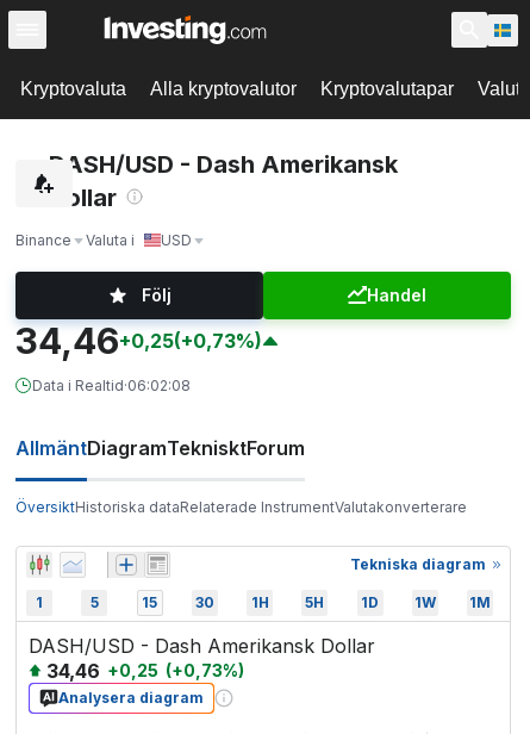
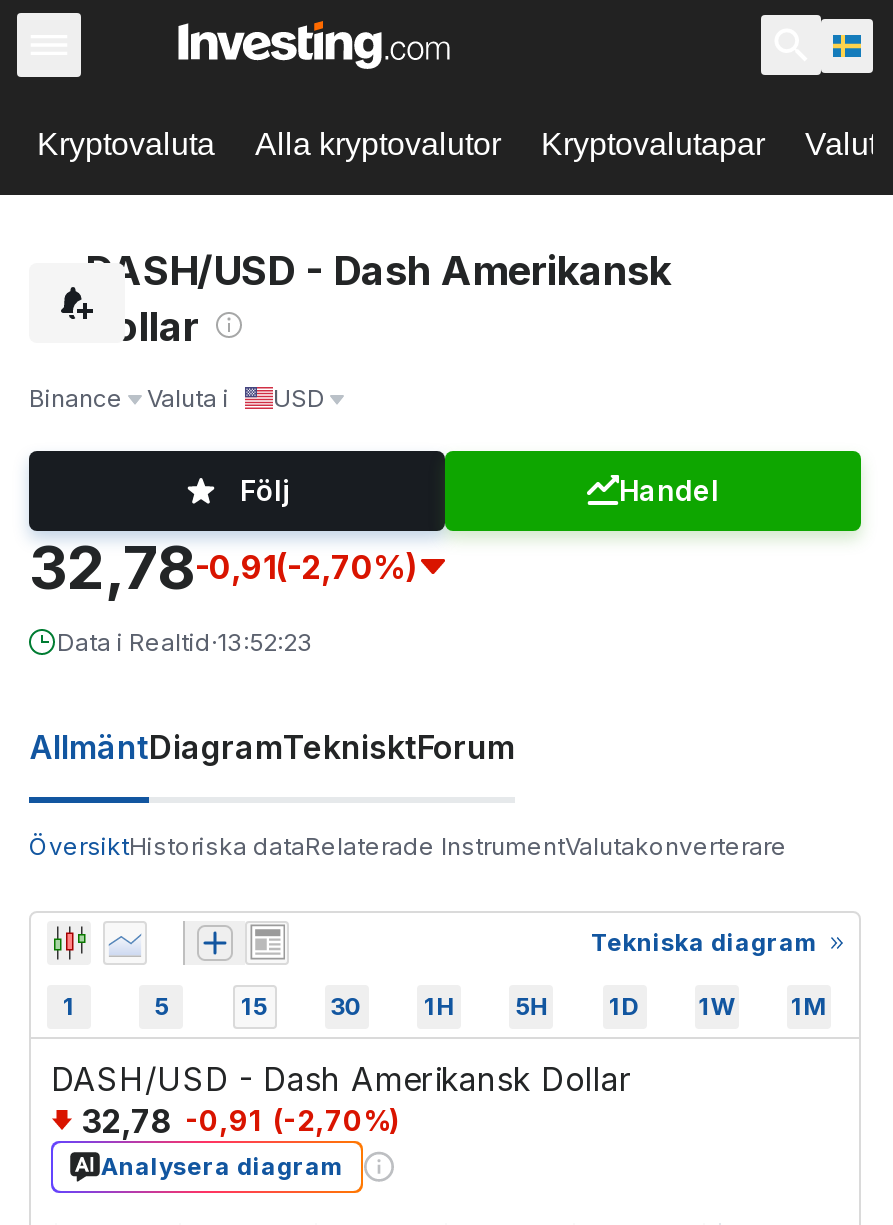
[15,319,262,362] 34,46+0,25(+0,73%) -> [29,531,417,603] 32,78-0,91(-2,70%)
[32,376,191,394] Data i Realtid·06:02:08 -> [57,627,313,657] Data i Realtid·13:52:23
[46,659,244,683] 34,46 +0,25 (+0,73%) -> [81,1101,399,1141] 32,78 -0,91 (-2,70%)

